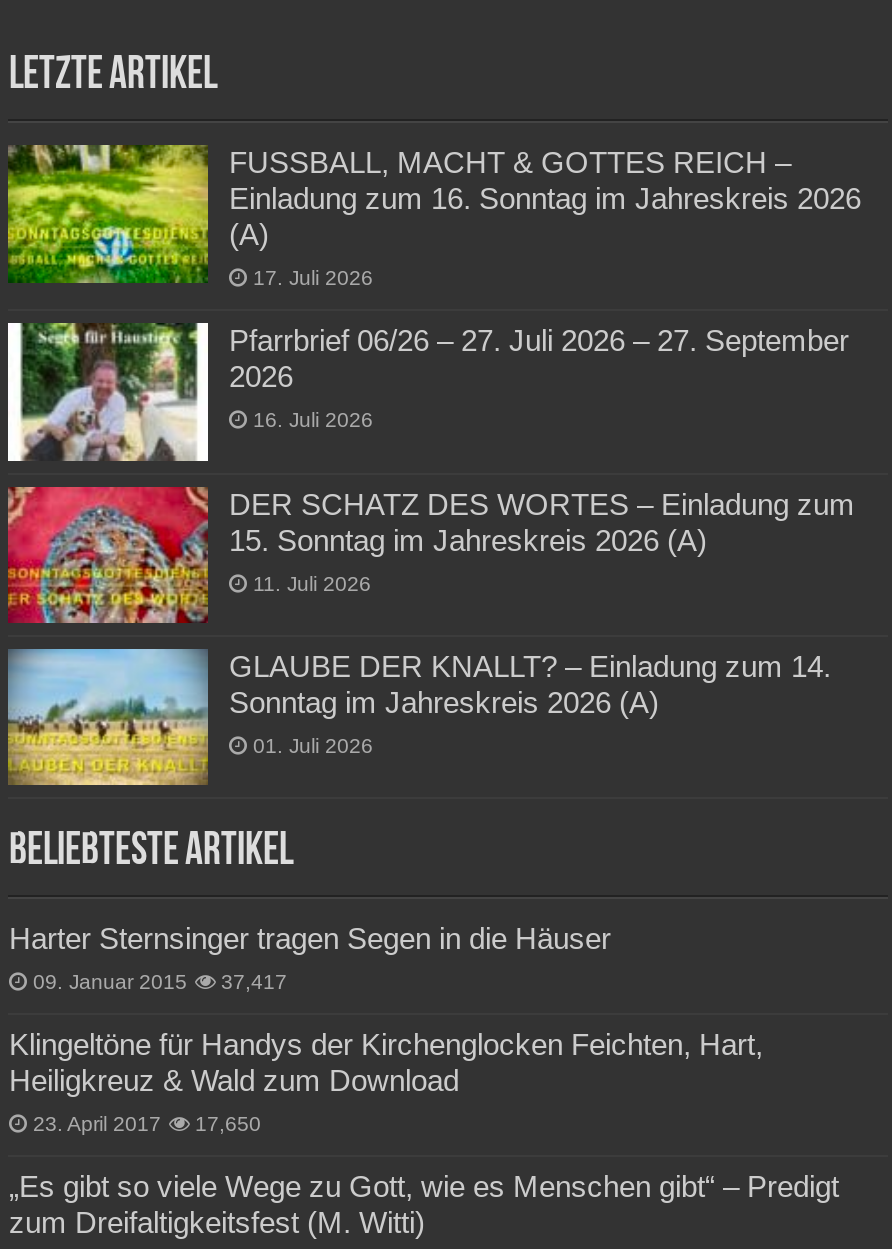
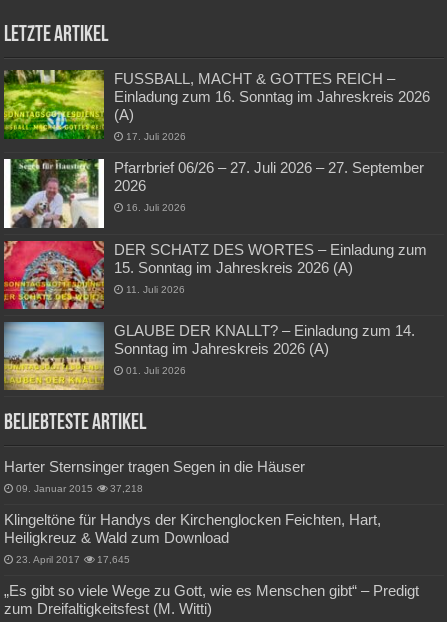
[33,971,287,993] 09. Januar 2015 37,417 -> [16,483,143,494] 09. Januar 2015 37,218
[33,1113,261,1135] 23. April 2017 17,650 -> [16,554,130,565] 23. April 2017 17,645

